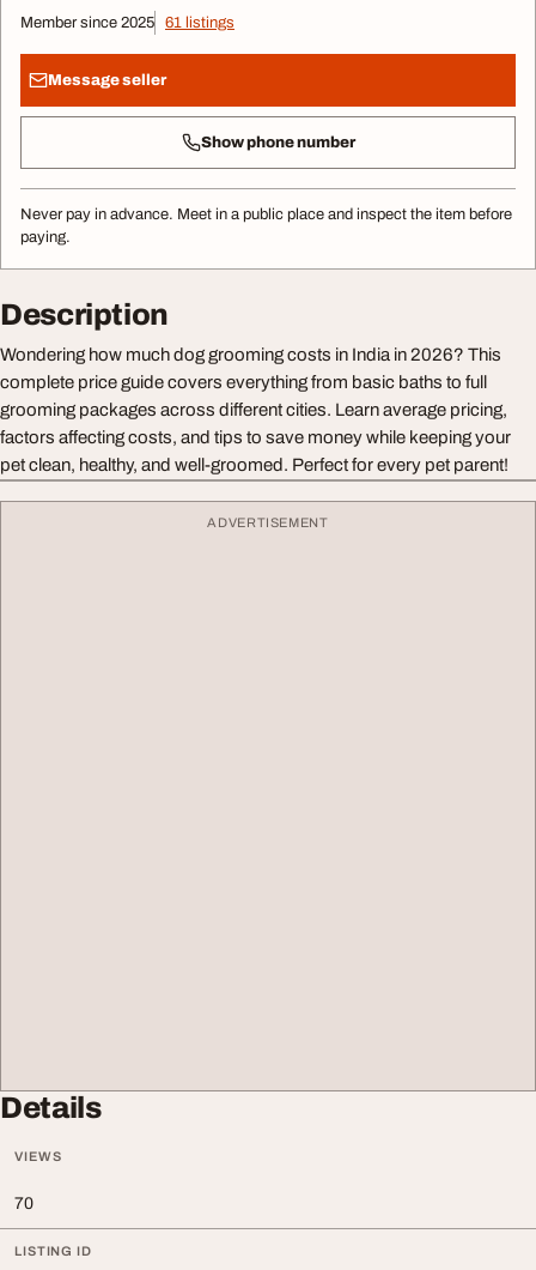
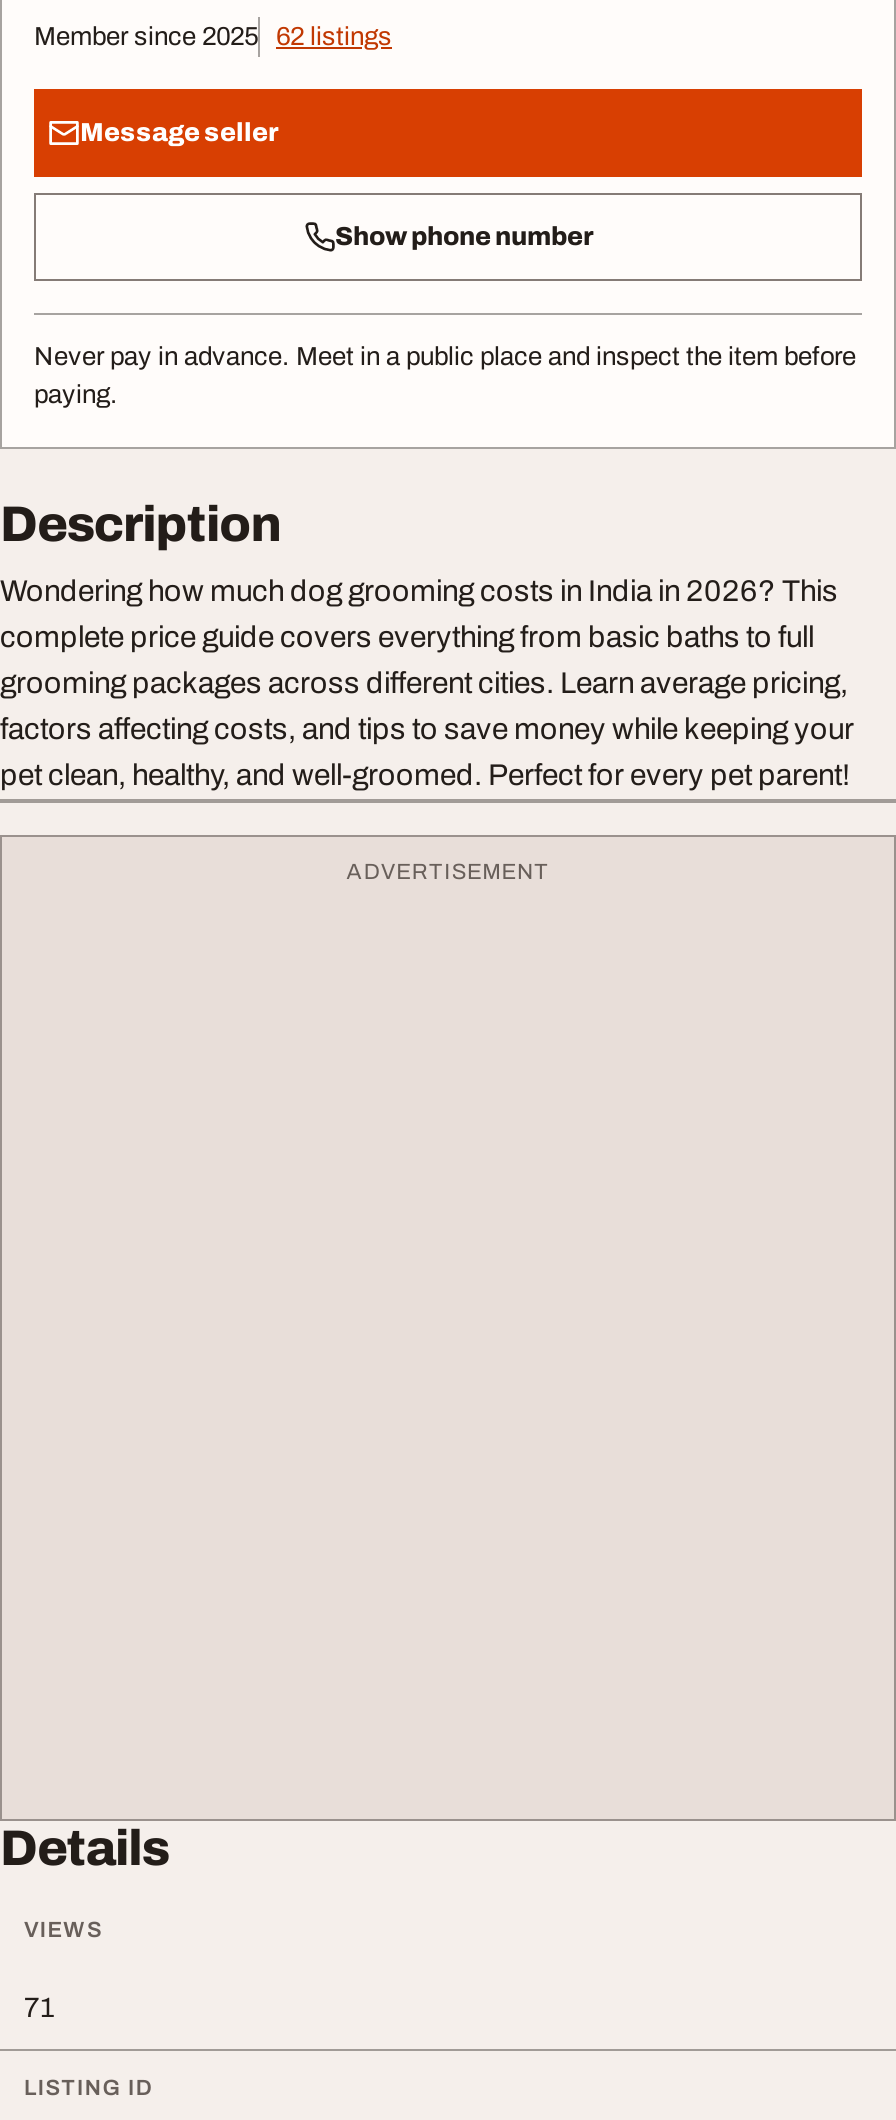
[20,15,234,31] Member since 2025 61 listings -> [34,23,392,51] Member since 2025 62 listings
[14,1195,33,1213] 70 -> [24,1993,54,2023] 71

